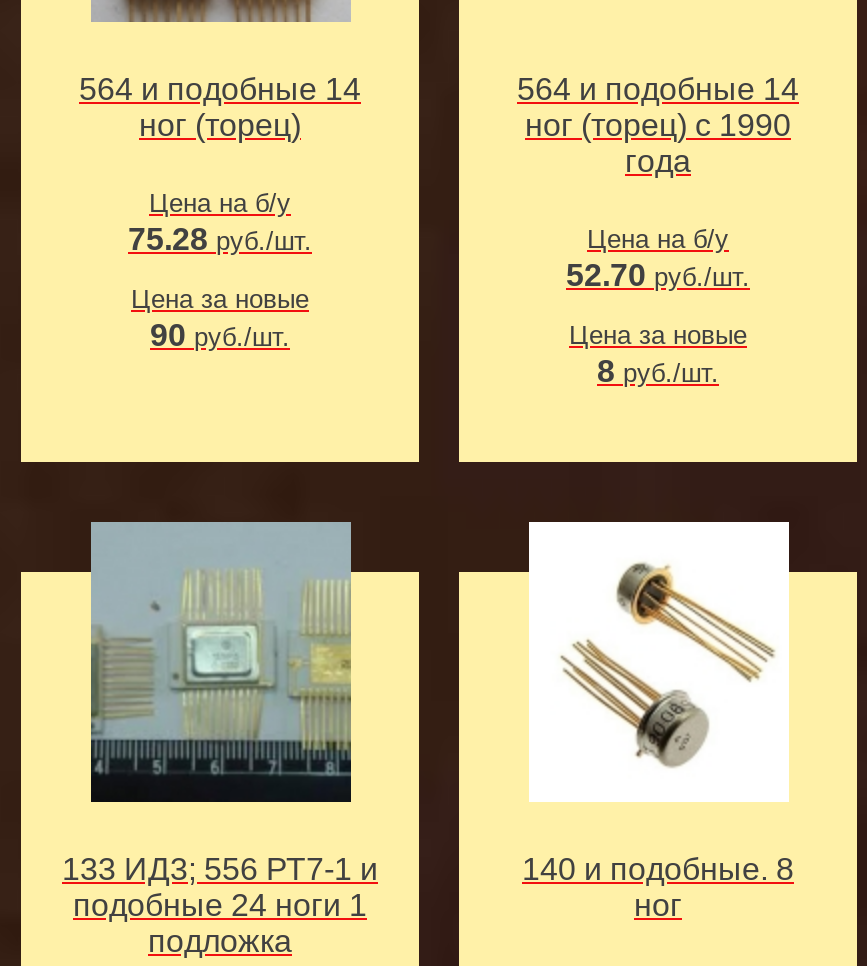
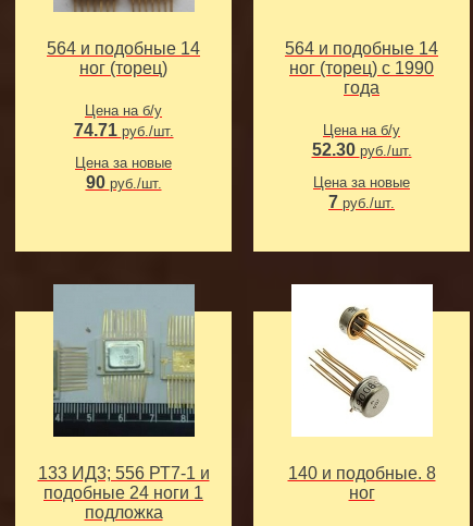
[128,223,312,257] 75.28 руб./шт. -> [73,121,173,140] 74.71 руб./шт.
[566,259,750,293] 52.70 руб./шт. -> [312,141,412,159] 52.30 руб./шт.
[597,355,719,389] 8 руб./шт. -> [328,193,395,212] 7 руб./шт.

